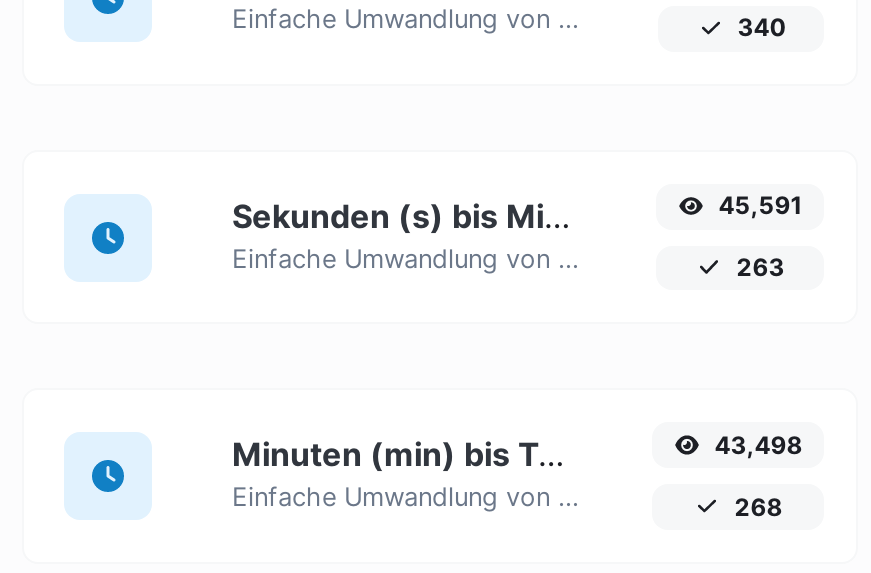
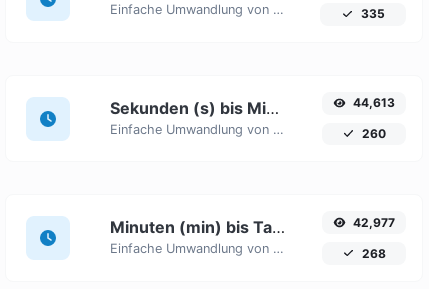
[731,13,785,43] 340 -> [358,6,385,21] 335
[712,191,802,221] 45,591 -> [350,95,395,110] 44,613
[730,252,784,282] 263 -> [359,126,386,141] 260
[708,430,802,460] 43,498 -> [350,215,395,230] 42,977

